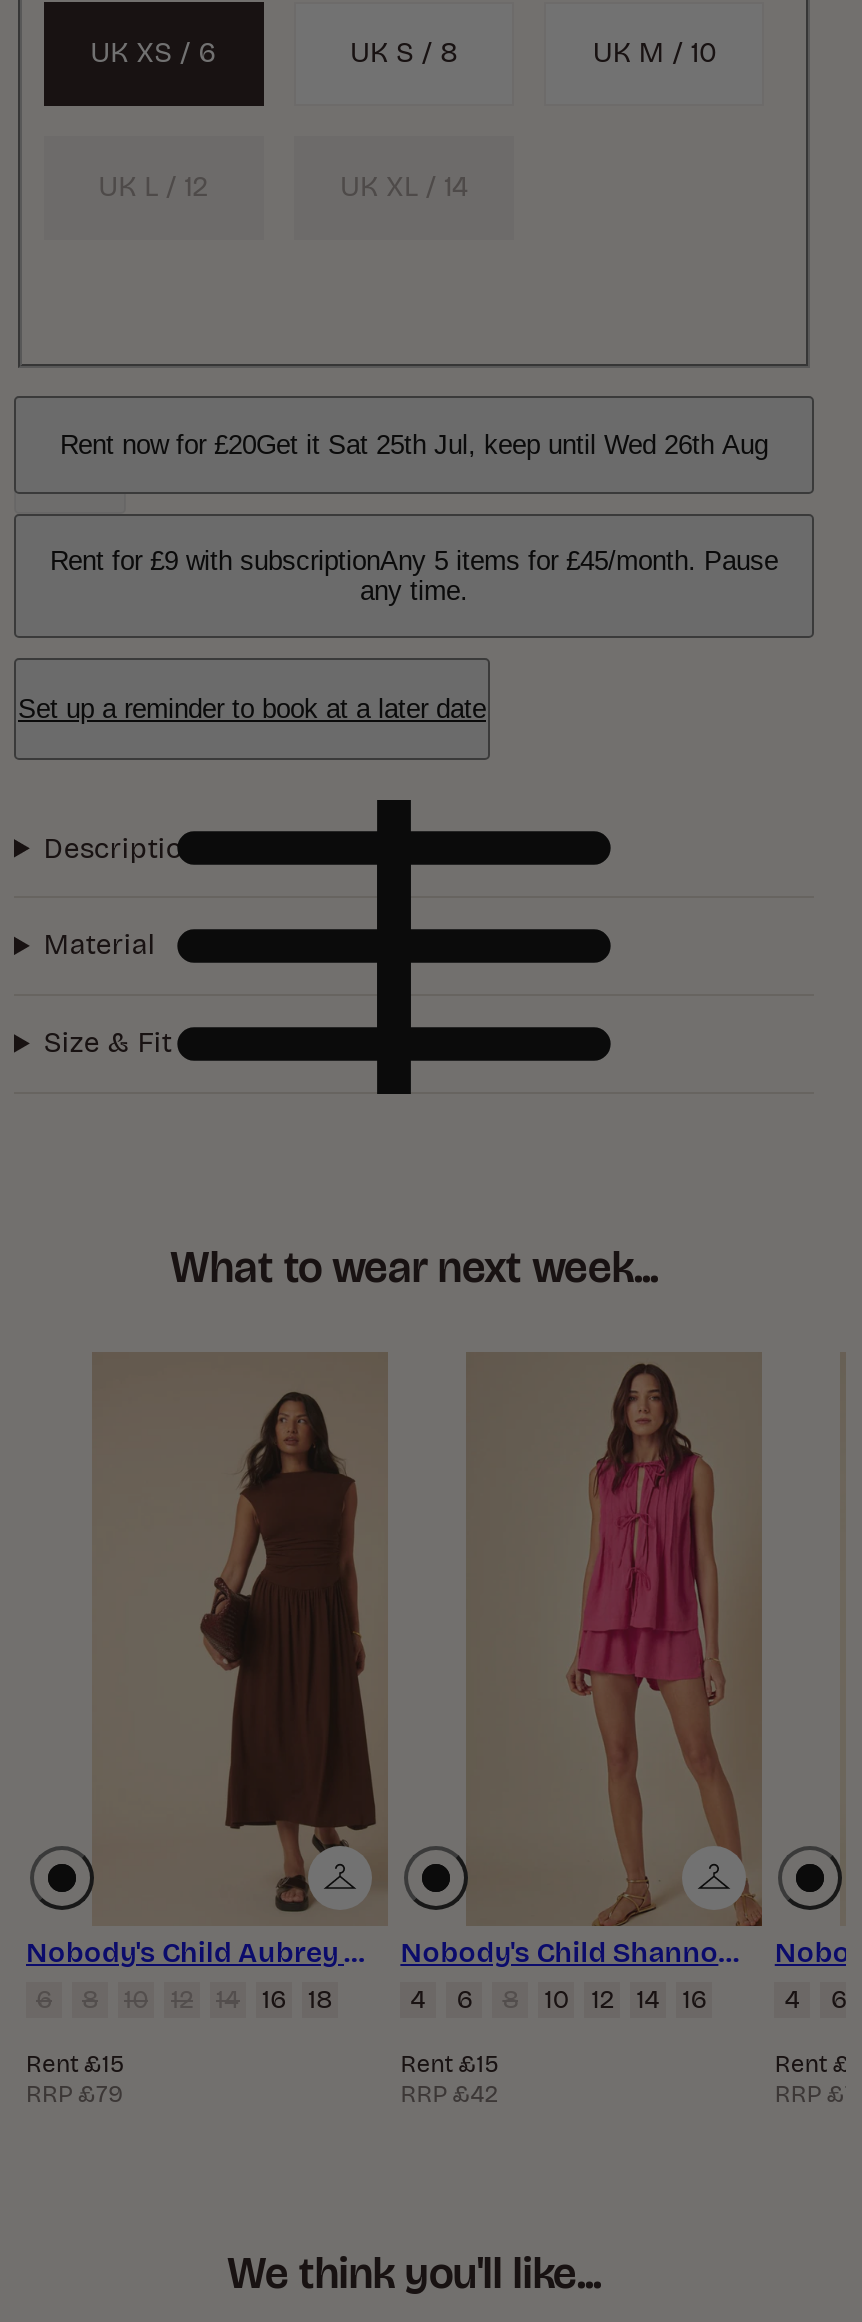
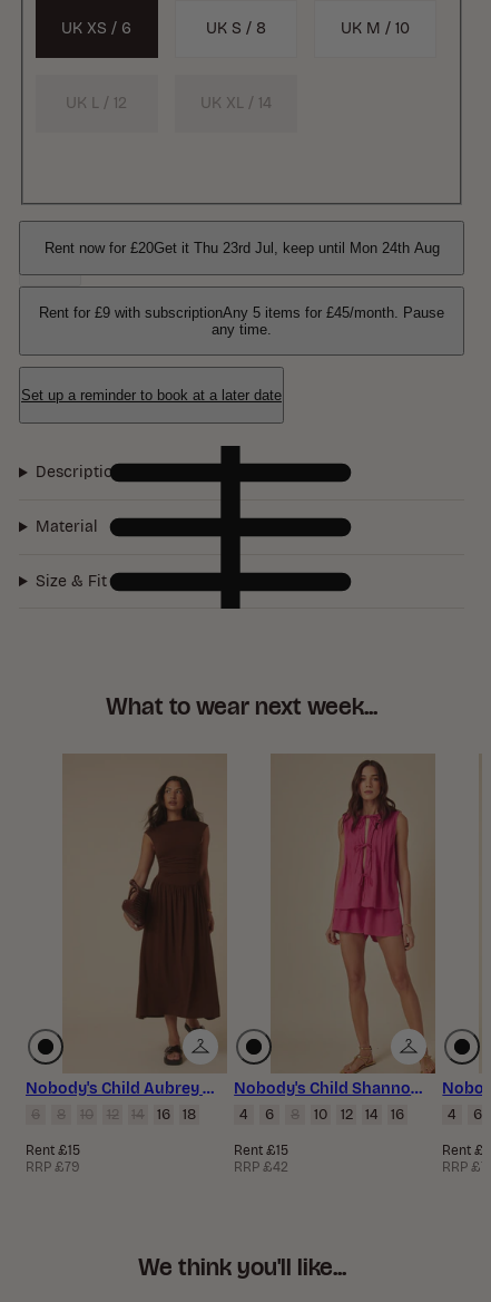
[60,430,768,460] Rent now for £20Get it Sat 25th Jul, keep until Wed 26th Aug -> [44,240,439,256] Rent now for £20Get it Thu 23rd Jul, keep until Mon 24th Aug

